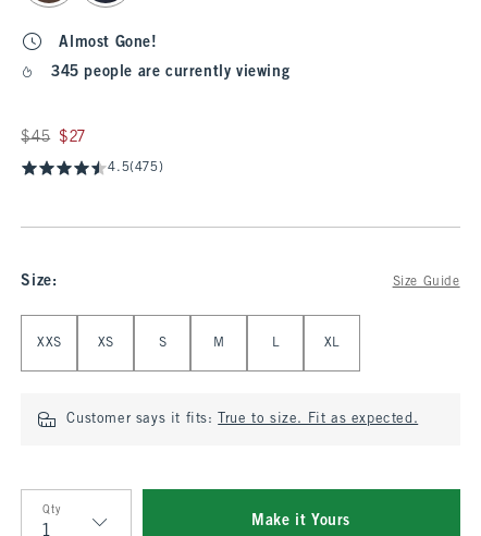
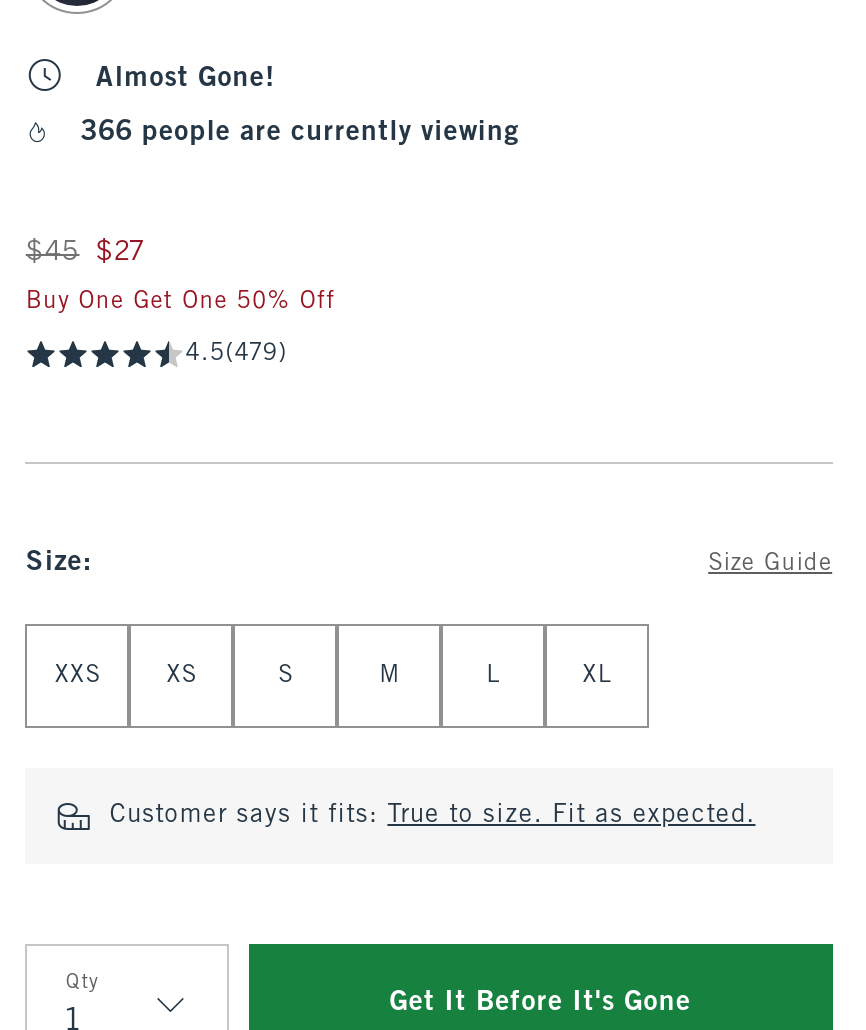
[51,65,290,80] 345 people are currently viewing -> [81,120,519,146] 366 people are currently viewing
[108,161,163,174] 4.5(475) -> [26,290,335,366] Buy One Get One 50% Off | 4.5(479)
[252,514,351,528] Make it Yours -> [390,990,691,1016] Get It Before It's Gone

